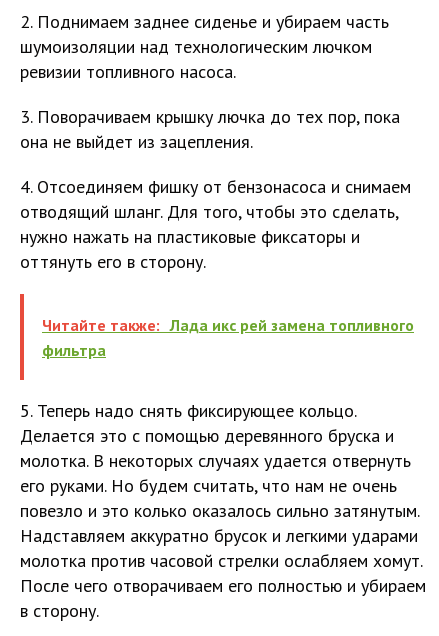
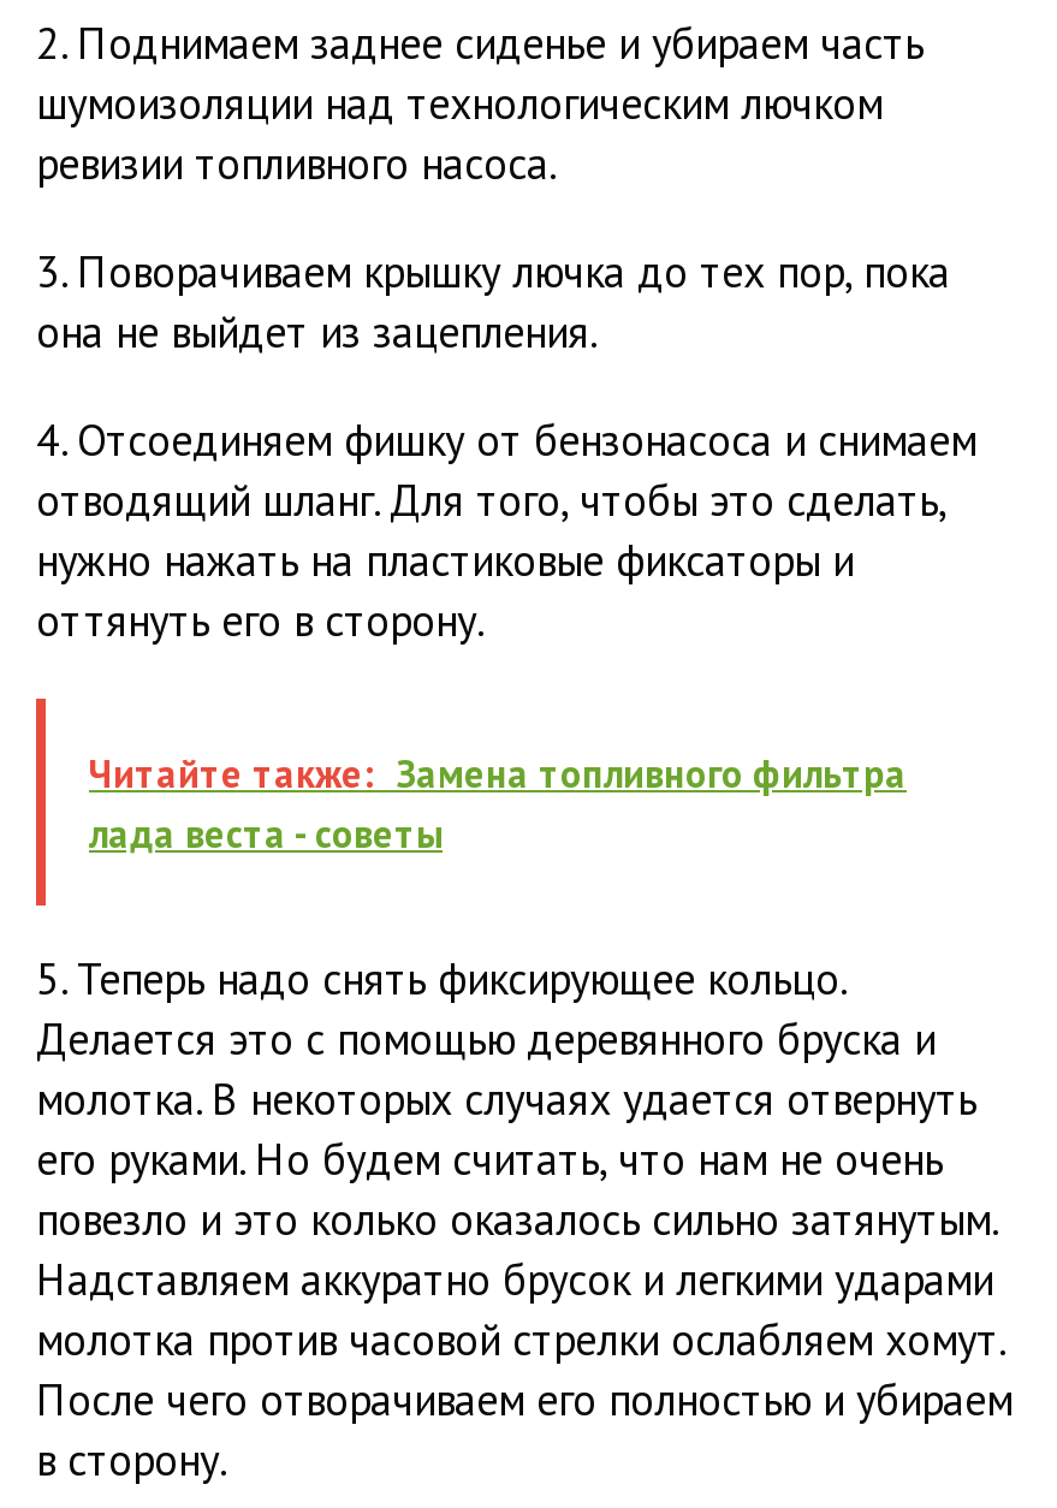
[42,315,414,360] Читайте также: Лада икс рей замена топливного | фильтра -> [89,750,907,859] Читайте также: Замена топливного фильтра | лада веста - советы

